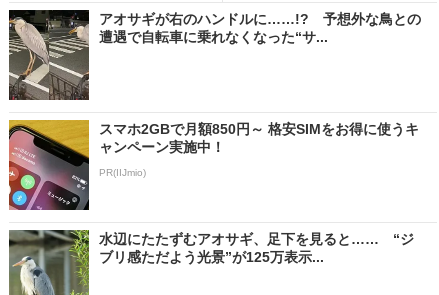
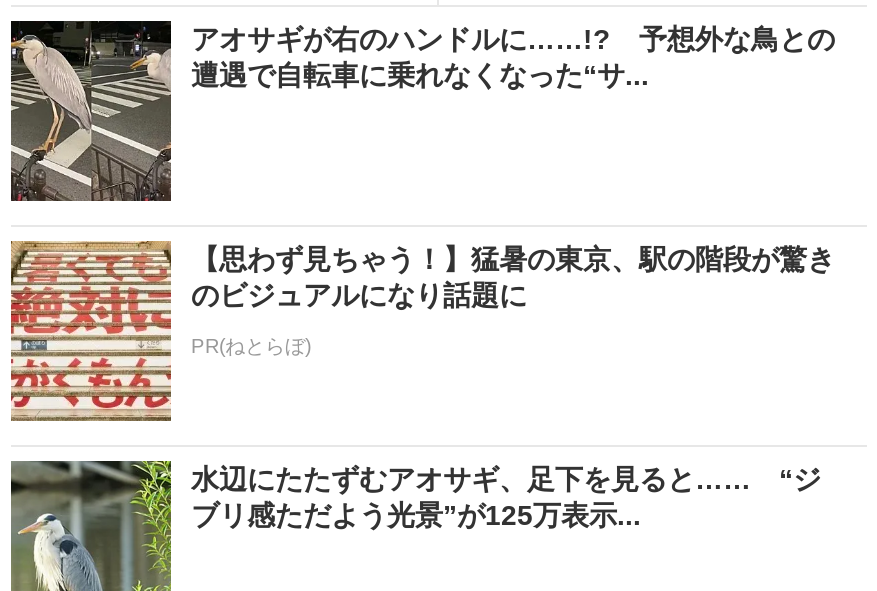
[9,119,419,211] [image] | スマホ2GBで月額850円～ 格安SIMをお得に使うキ | ャンペーン実施中！ -> [11,241,835,423] [image] | 【思わず見ちゃう！】猛暑の東京、駅の階段が驚き | のビジュアルになり話題に
[99,167,146,178] PR(IIJmio) -> [191,335,311,357] PR(ねとらぼ)

